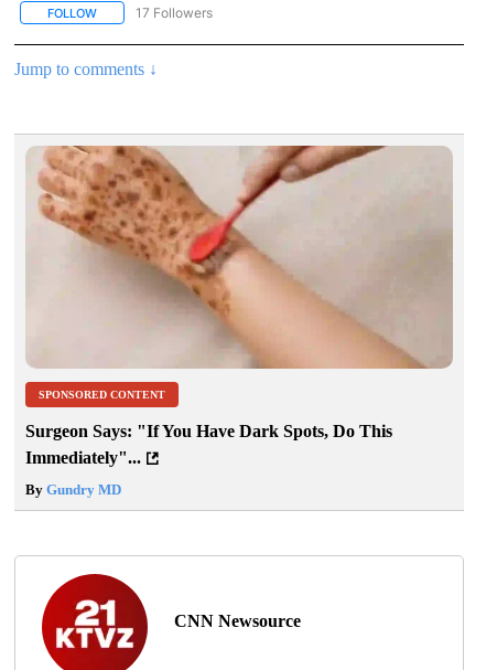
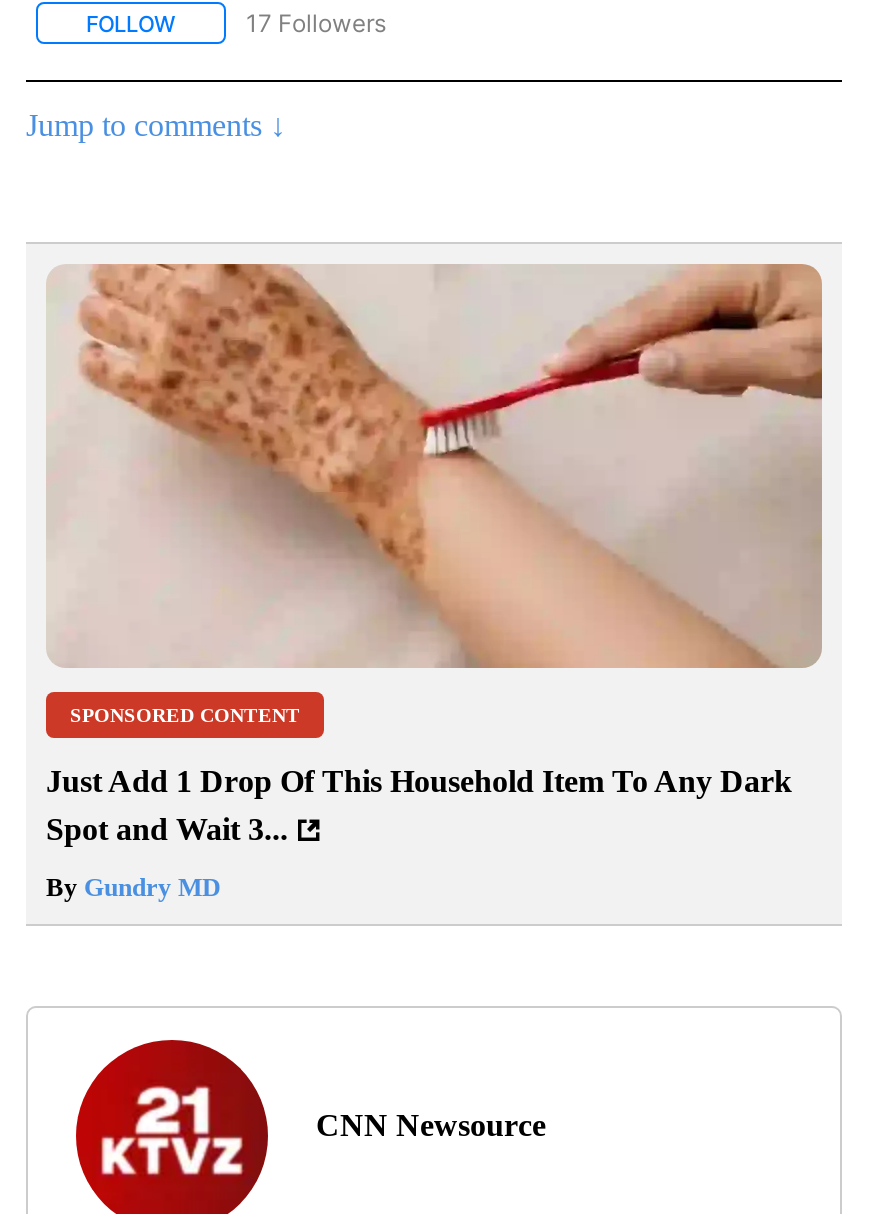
[37,145,452,297] [image] -> [70,264,822,538] [image]
[25,422,392,467] Surgeon Says: "If You Have Dark Spots, Do This | Immediately"... -> [46,765,792,847] Just Add 1 Drop Of This Household Item To Any Dark | Spot and Wait 3...

